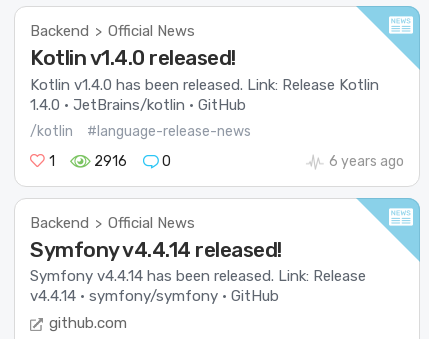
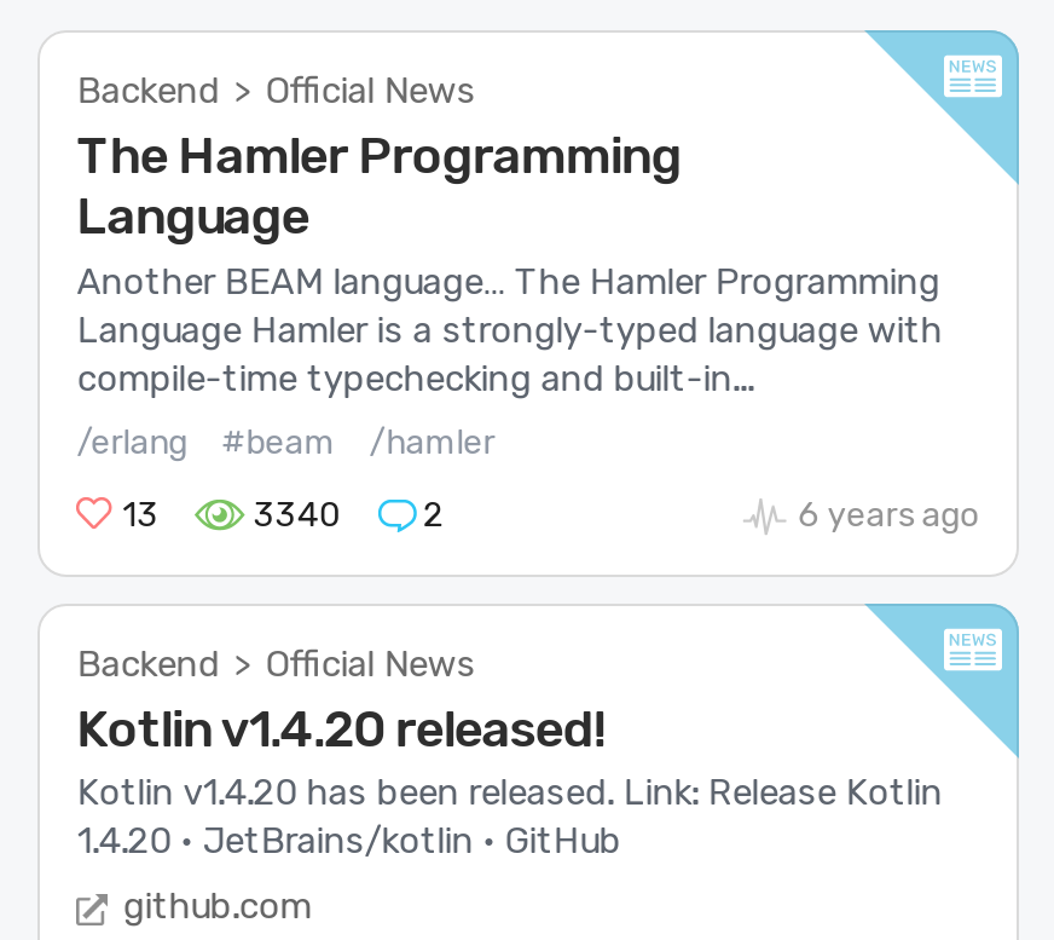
[30,45,379,114] Kotlin v1.4.0 released! | Kotlin v1.4.0 has been released. Link: Release Kotlin | 1.4.0 · JetBrains/kotlin · GitHub -> [77,126,942,399] The Hamler Programming | Language | Another BEAM language… The Hamler Programming | Language Hamler is a strongly-typed language with | compile-time typechecking and built-in...
[30,123,251,140] /kotlin | #language-release-news -> [77,422,495,464] /erlang | #beam | /hamler
[49,153,171,170] 1 | 2916 | 0 -> [123,495,445,536] 13 | 3340 | 2
[30,237,366,305] Symfony v4.4.14 released! | Symfony v4.4.14 has been released. Link: Release | v4.4.14 · symfony/symfony · GitHub -> [77,699,942,864] Kotlin v1.4.20 released! | Kotlin v1.4.20 has been released. Link: Release Kotlin | 1.4.20 · JetBrains/kotlin · GitHub

